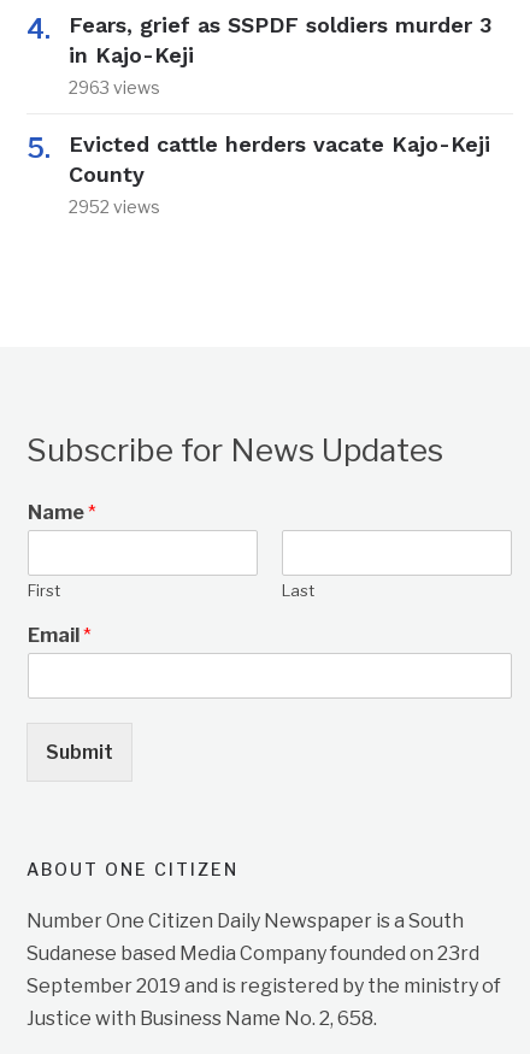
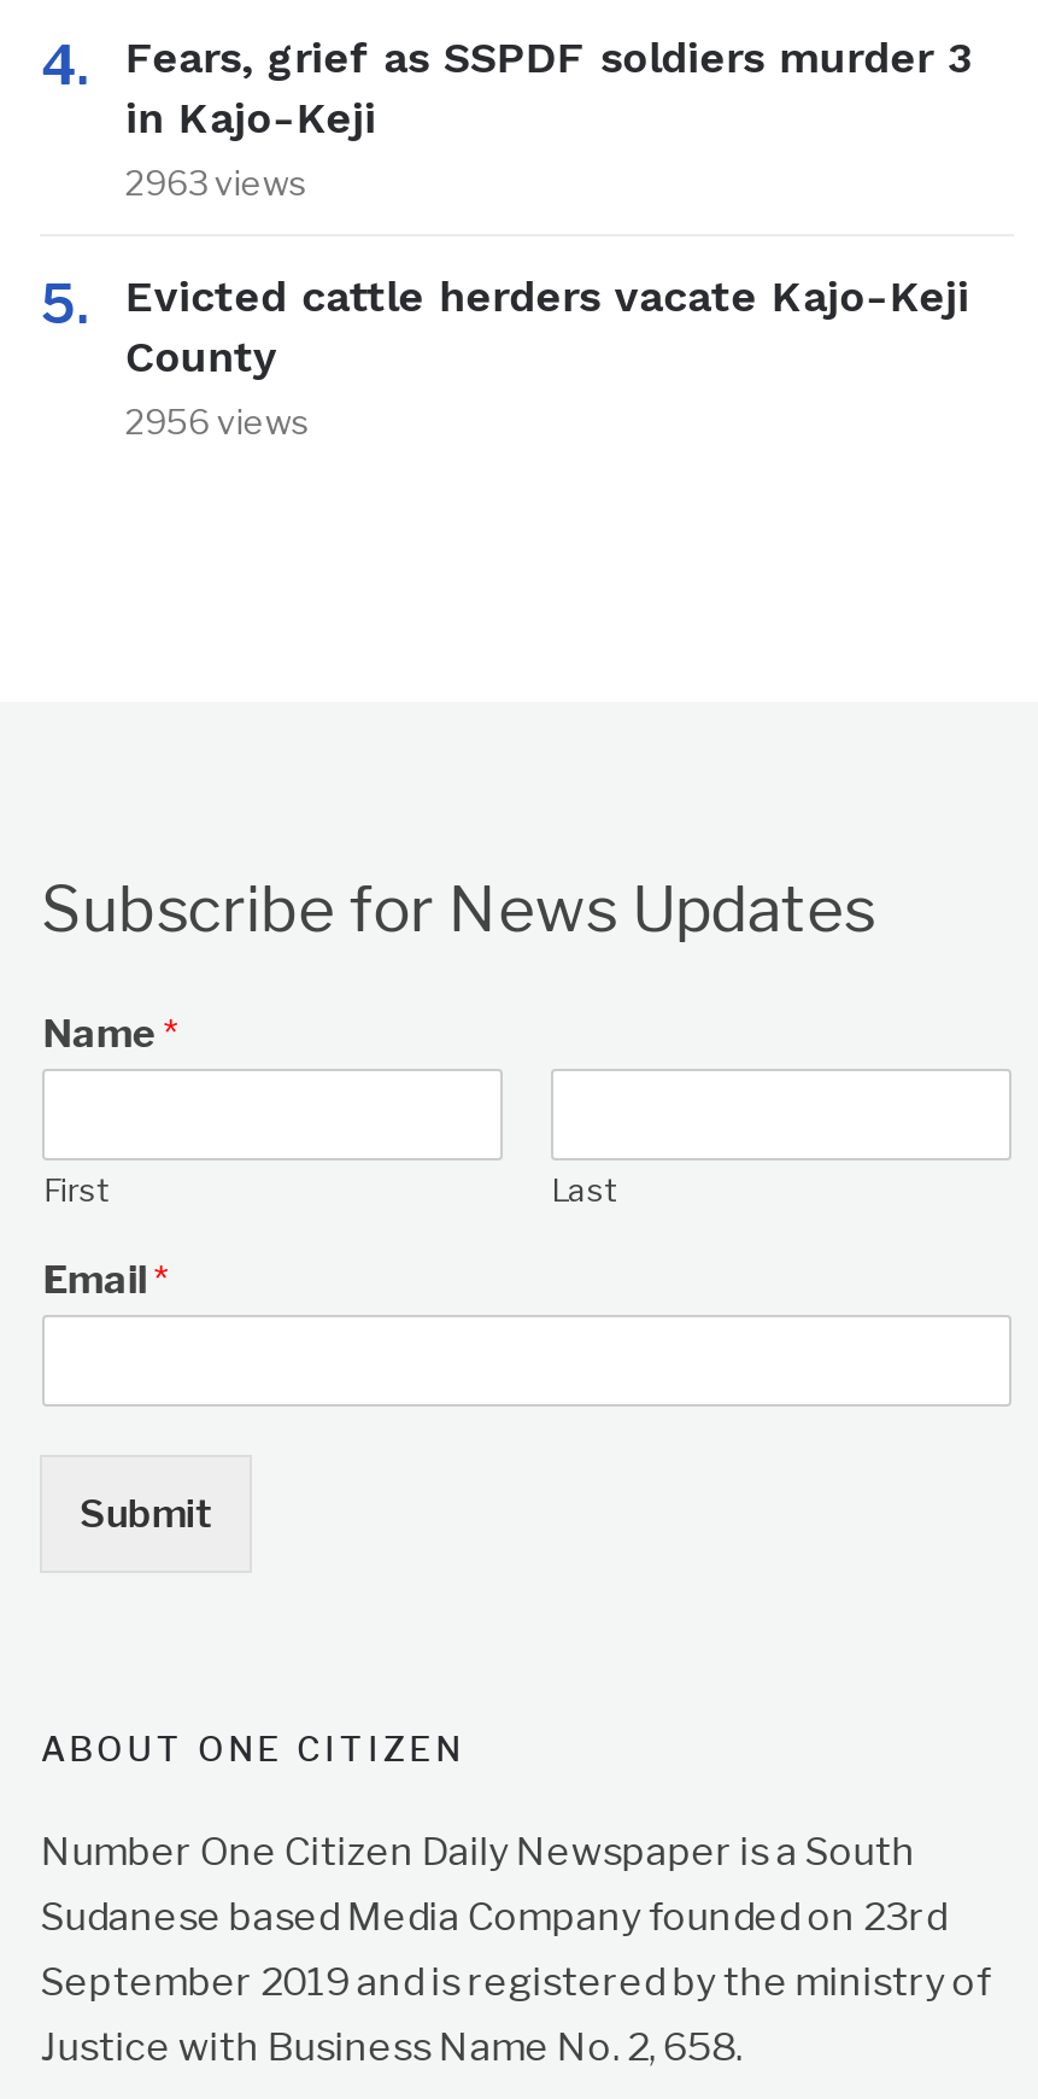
[69,196,161,217] 2952 views -> [125,402,311,443] 2956 views

